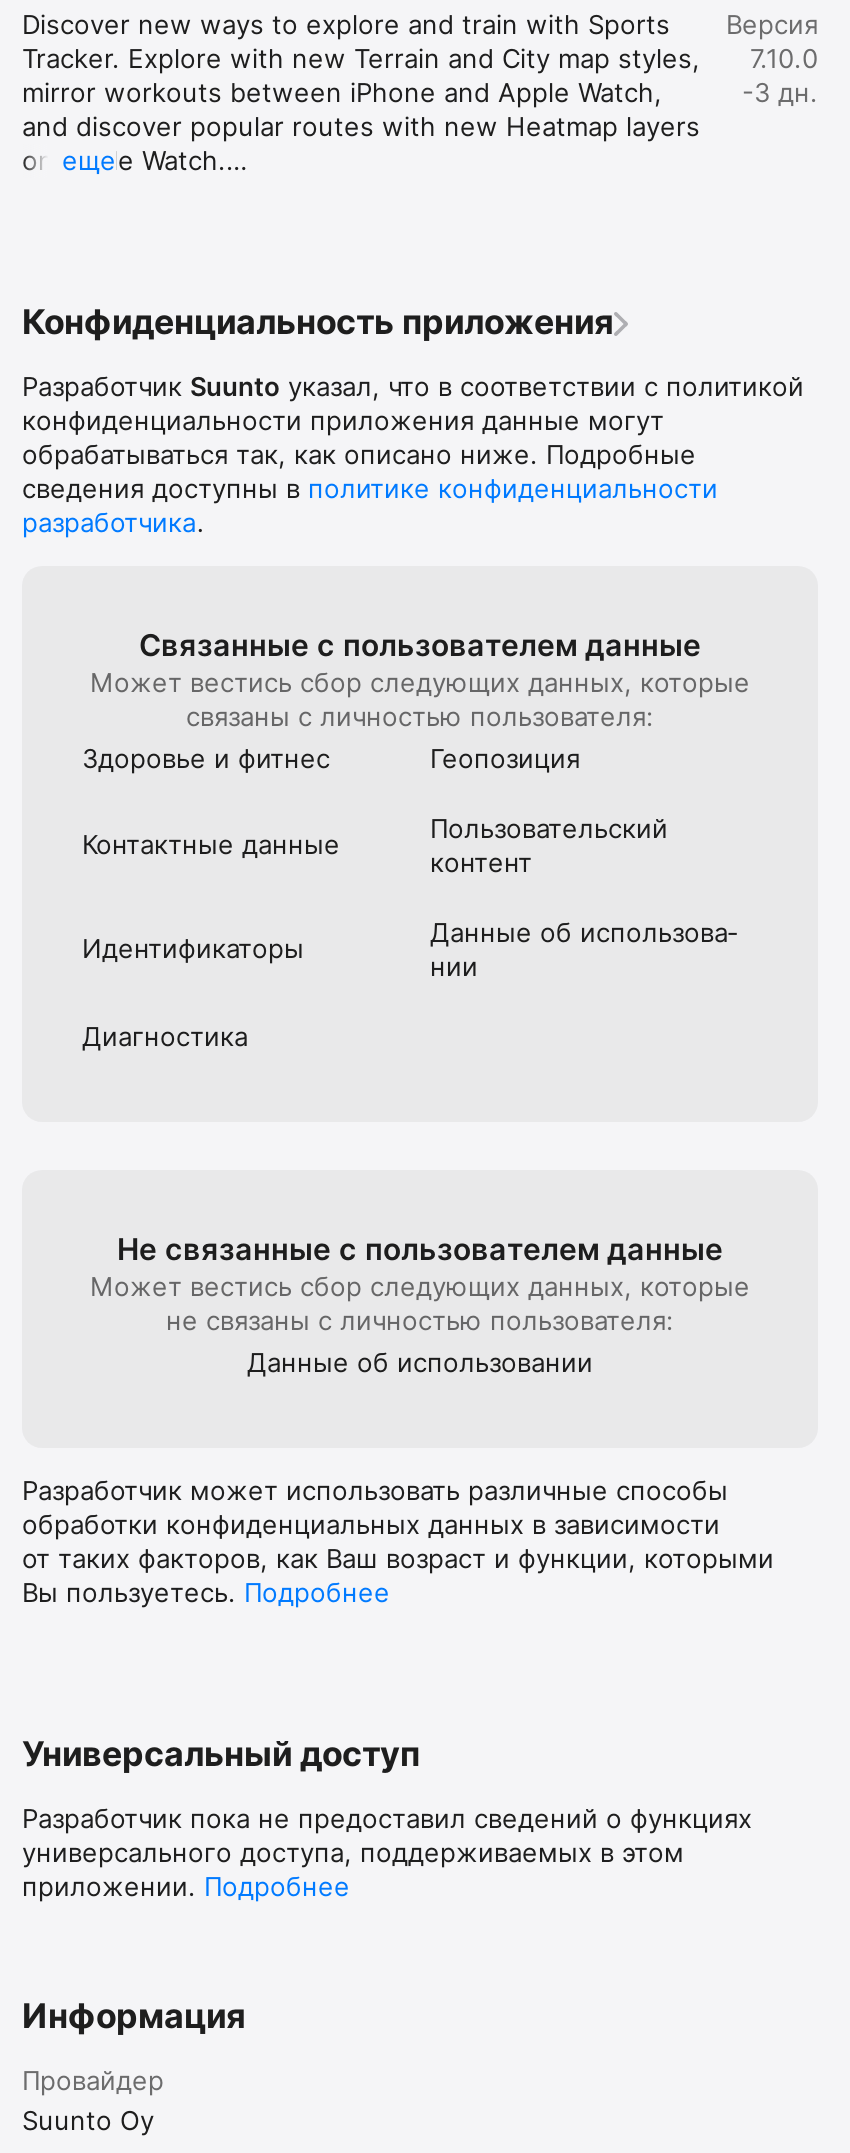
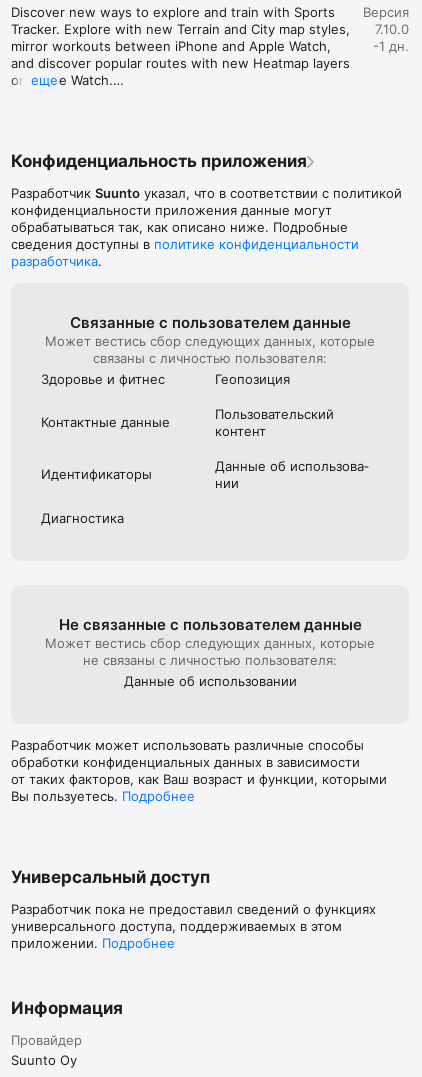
[742,76,818,108] -3 дн. -> [373,38,409,54] -1 дн.

